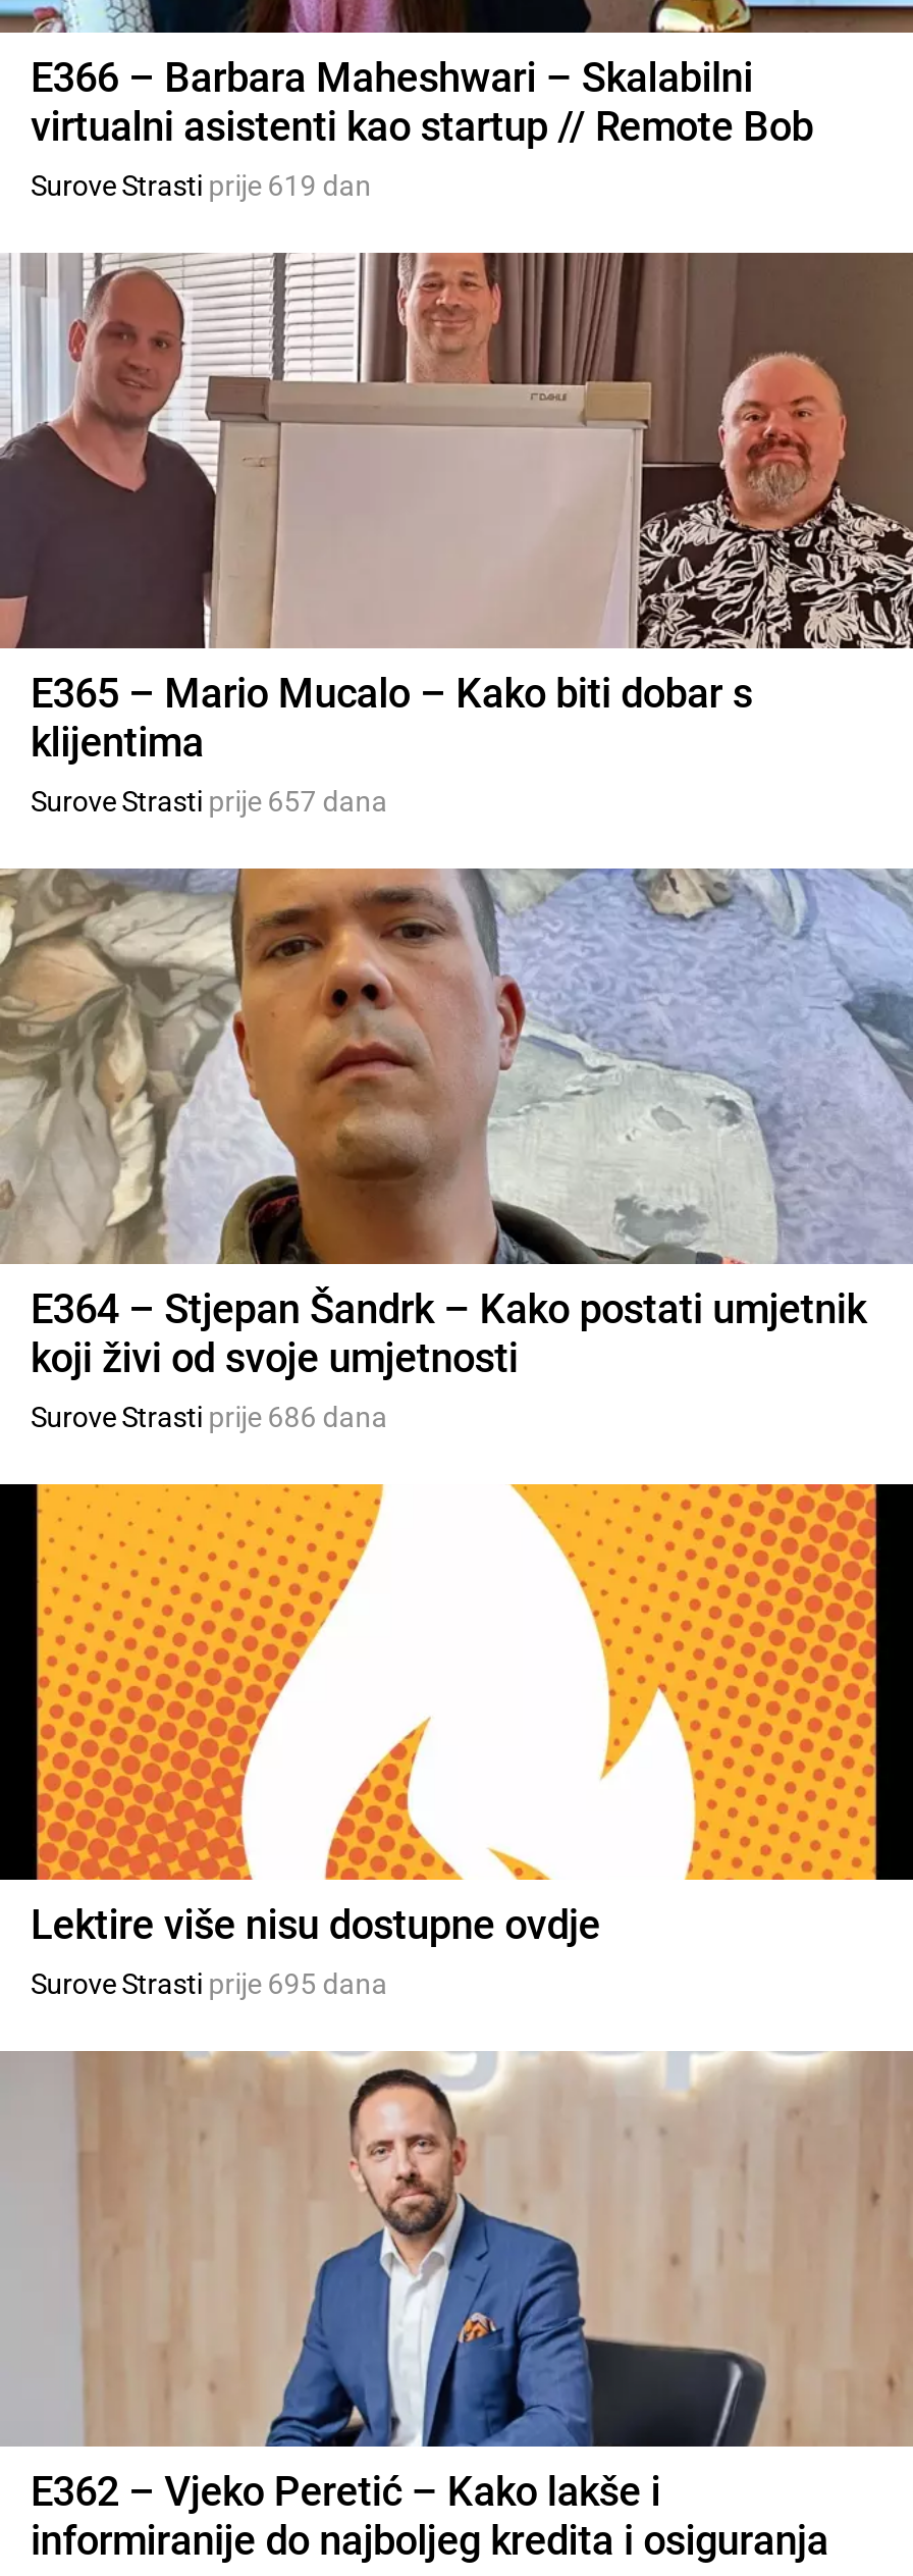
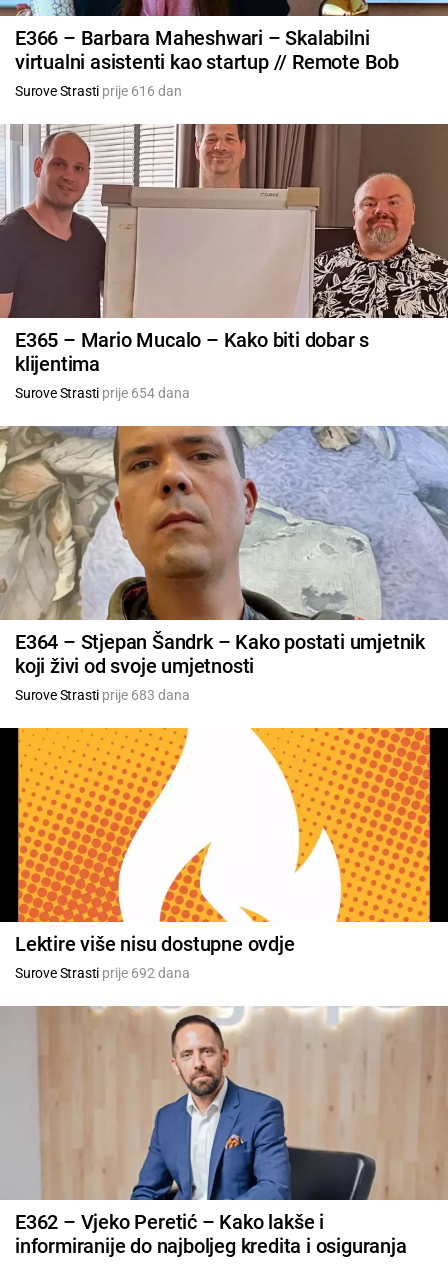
[31,169,371,202] Surove Strasti prije 619 dan -> [15,83,182,99] Surove Strasti prije 616 dan
[31,785,388,818] Surove Strasti prije 657 dana -> [15,385,190,401] Surove Strasti prije 654 dana
[31,1401,388,1433] Surove Strasti prije 686 dana -> [15,687,190,703] Surove Strasti prije 683 dana
[31,1967,388,2000] Surove Strasti prije 695 dana -> [15,965,190,981] Surove Strasti prije 692 dana

